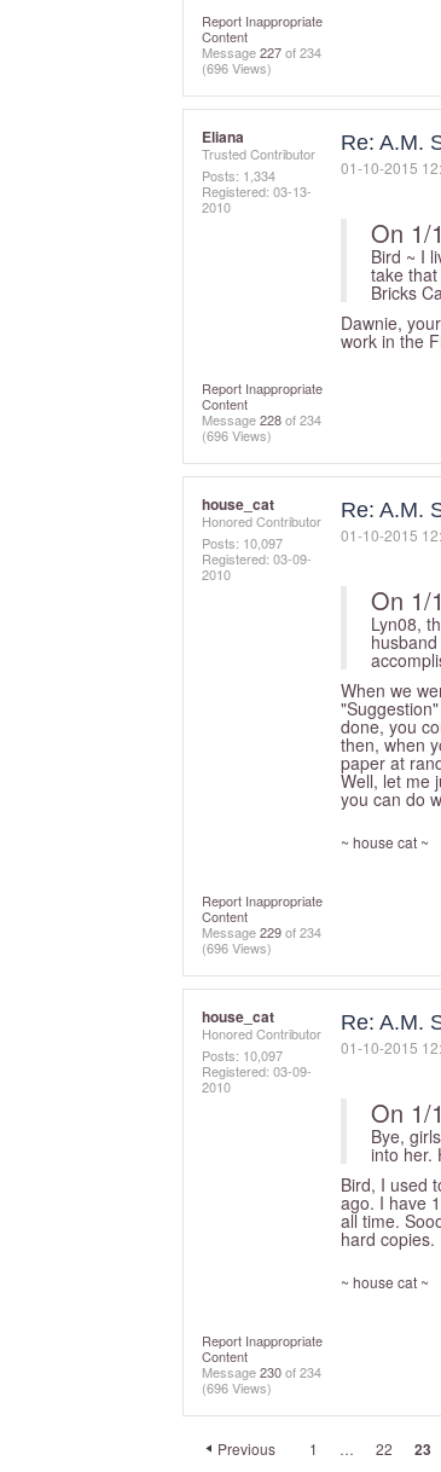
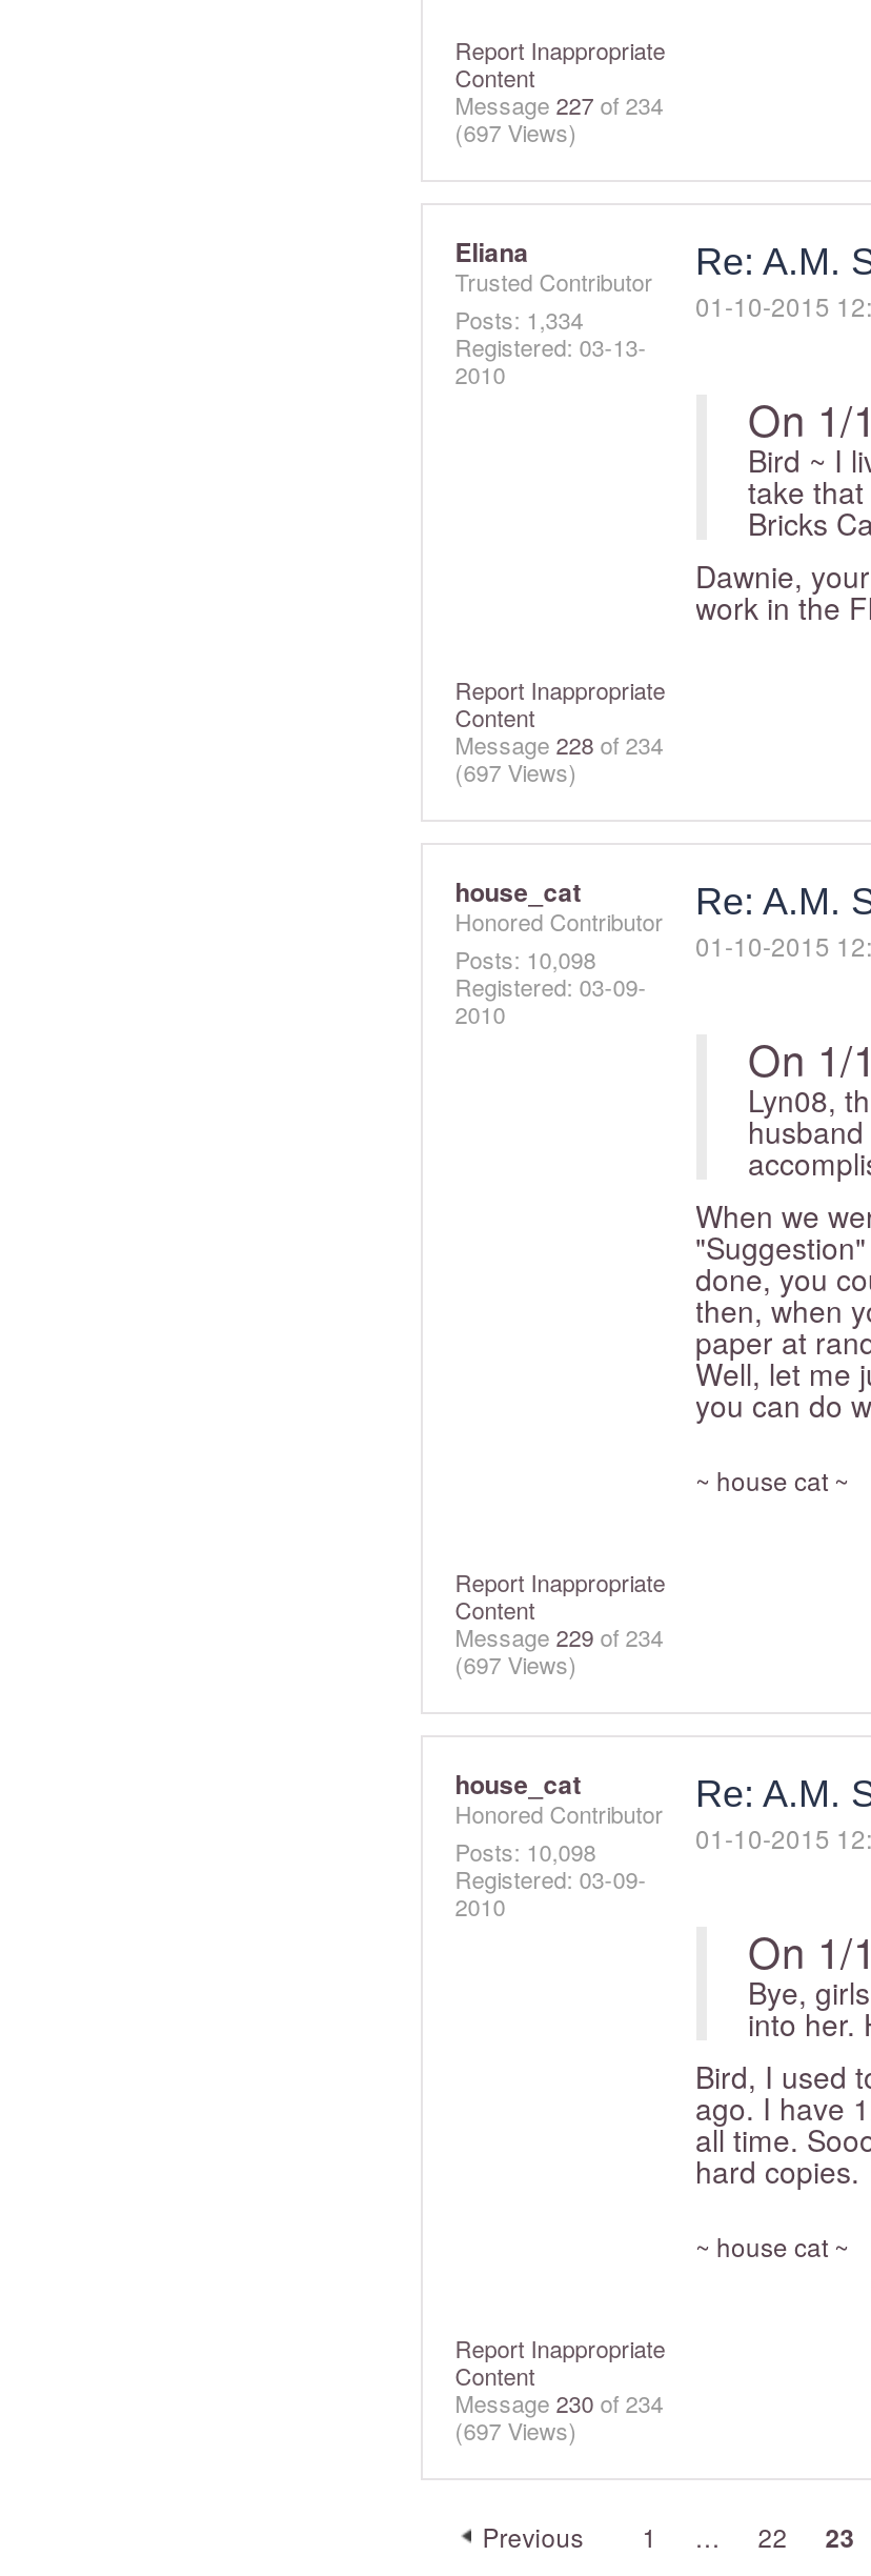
[202,58,272,78] (696 Views) -> [455,115,577,149] (697 Views)
[202,426,272,445] (696 Views) -> [455,755,577,789] (697 Views)
[202,533,283,553] Posts: 10,097 -> [455,942,596,976] Posts: 10,098
[202,938,272,958] (696 Views) -> [455,1647,577,1681] (697 Views)
[202,1046,283,1065] Posts: 10,097 -> [455,1835,596,1868] Posts: 10,098
[202,1378,272,1397] (696 Views) -> [455,2414,577,2447] (697 Views)

